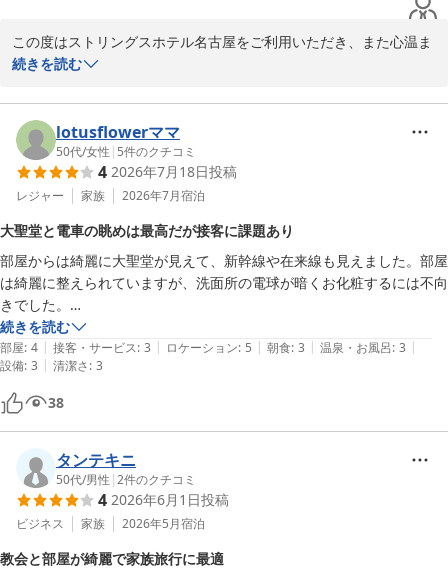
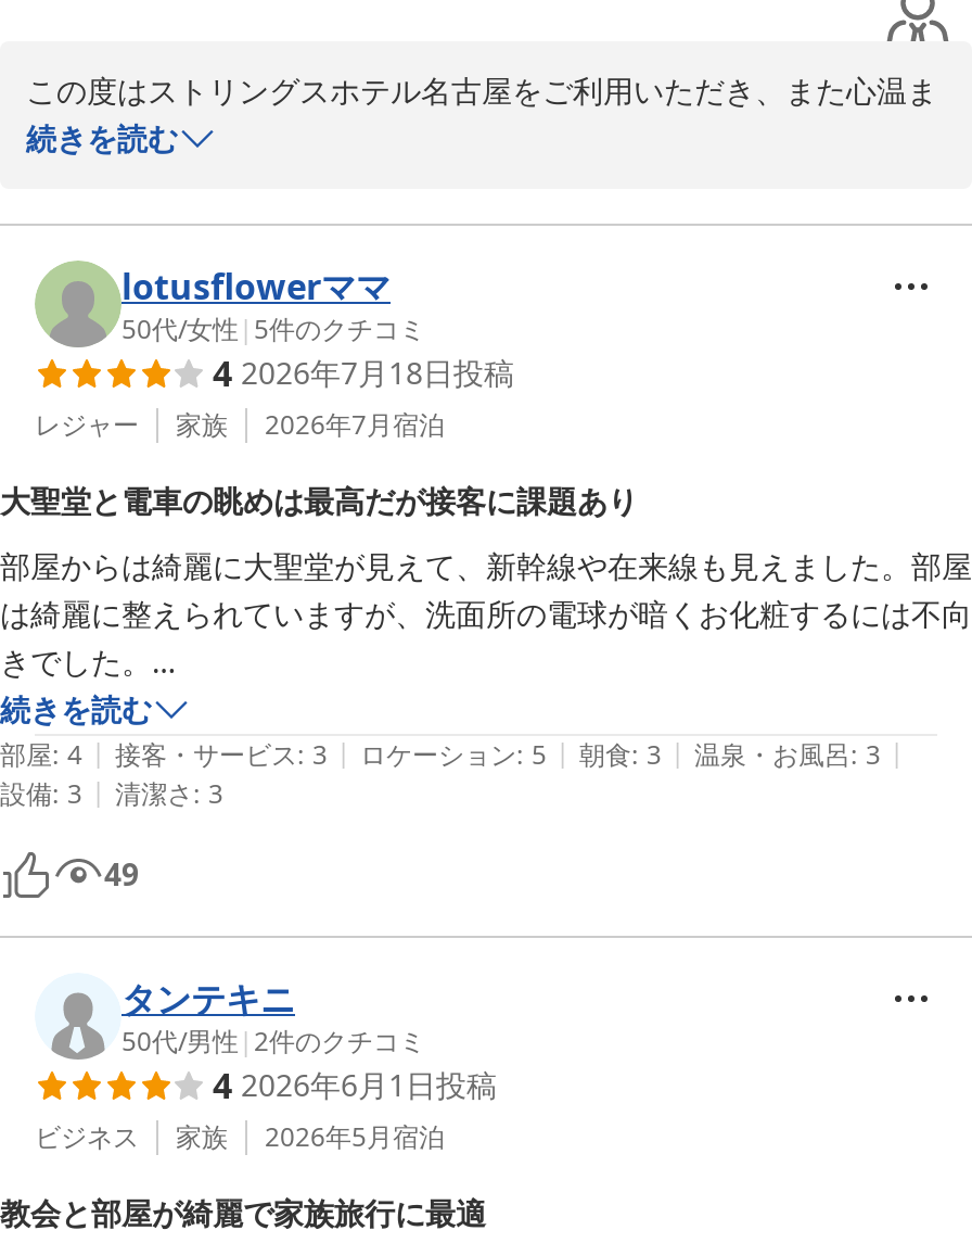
[48,393,64,412] 38 -> [104,853,139,895] 49

